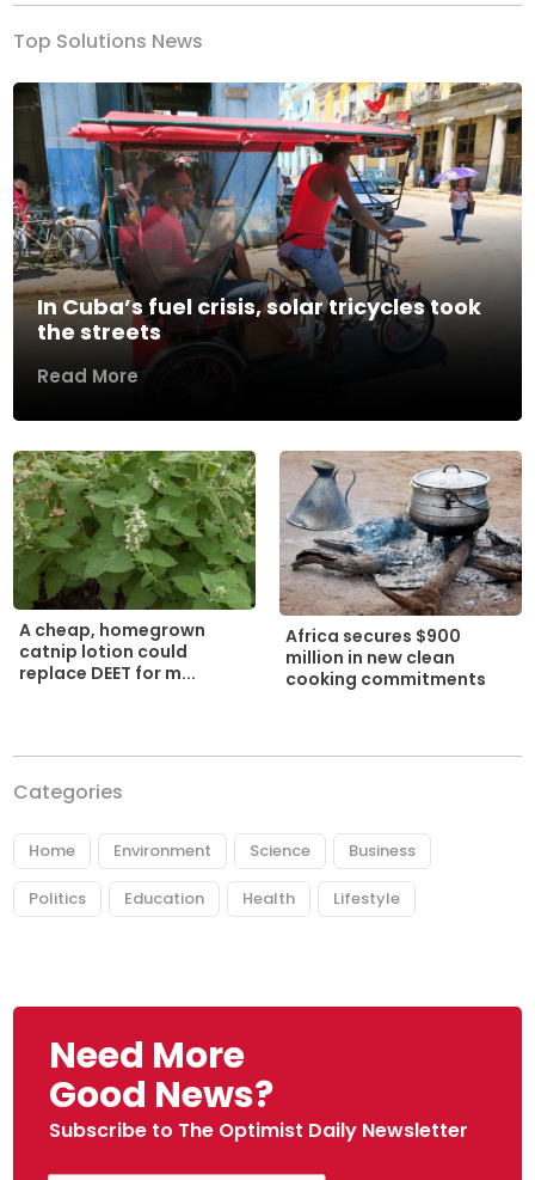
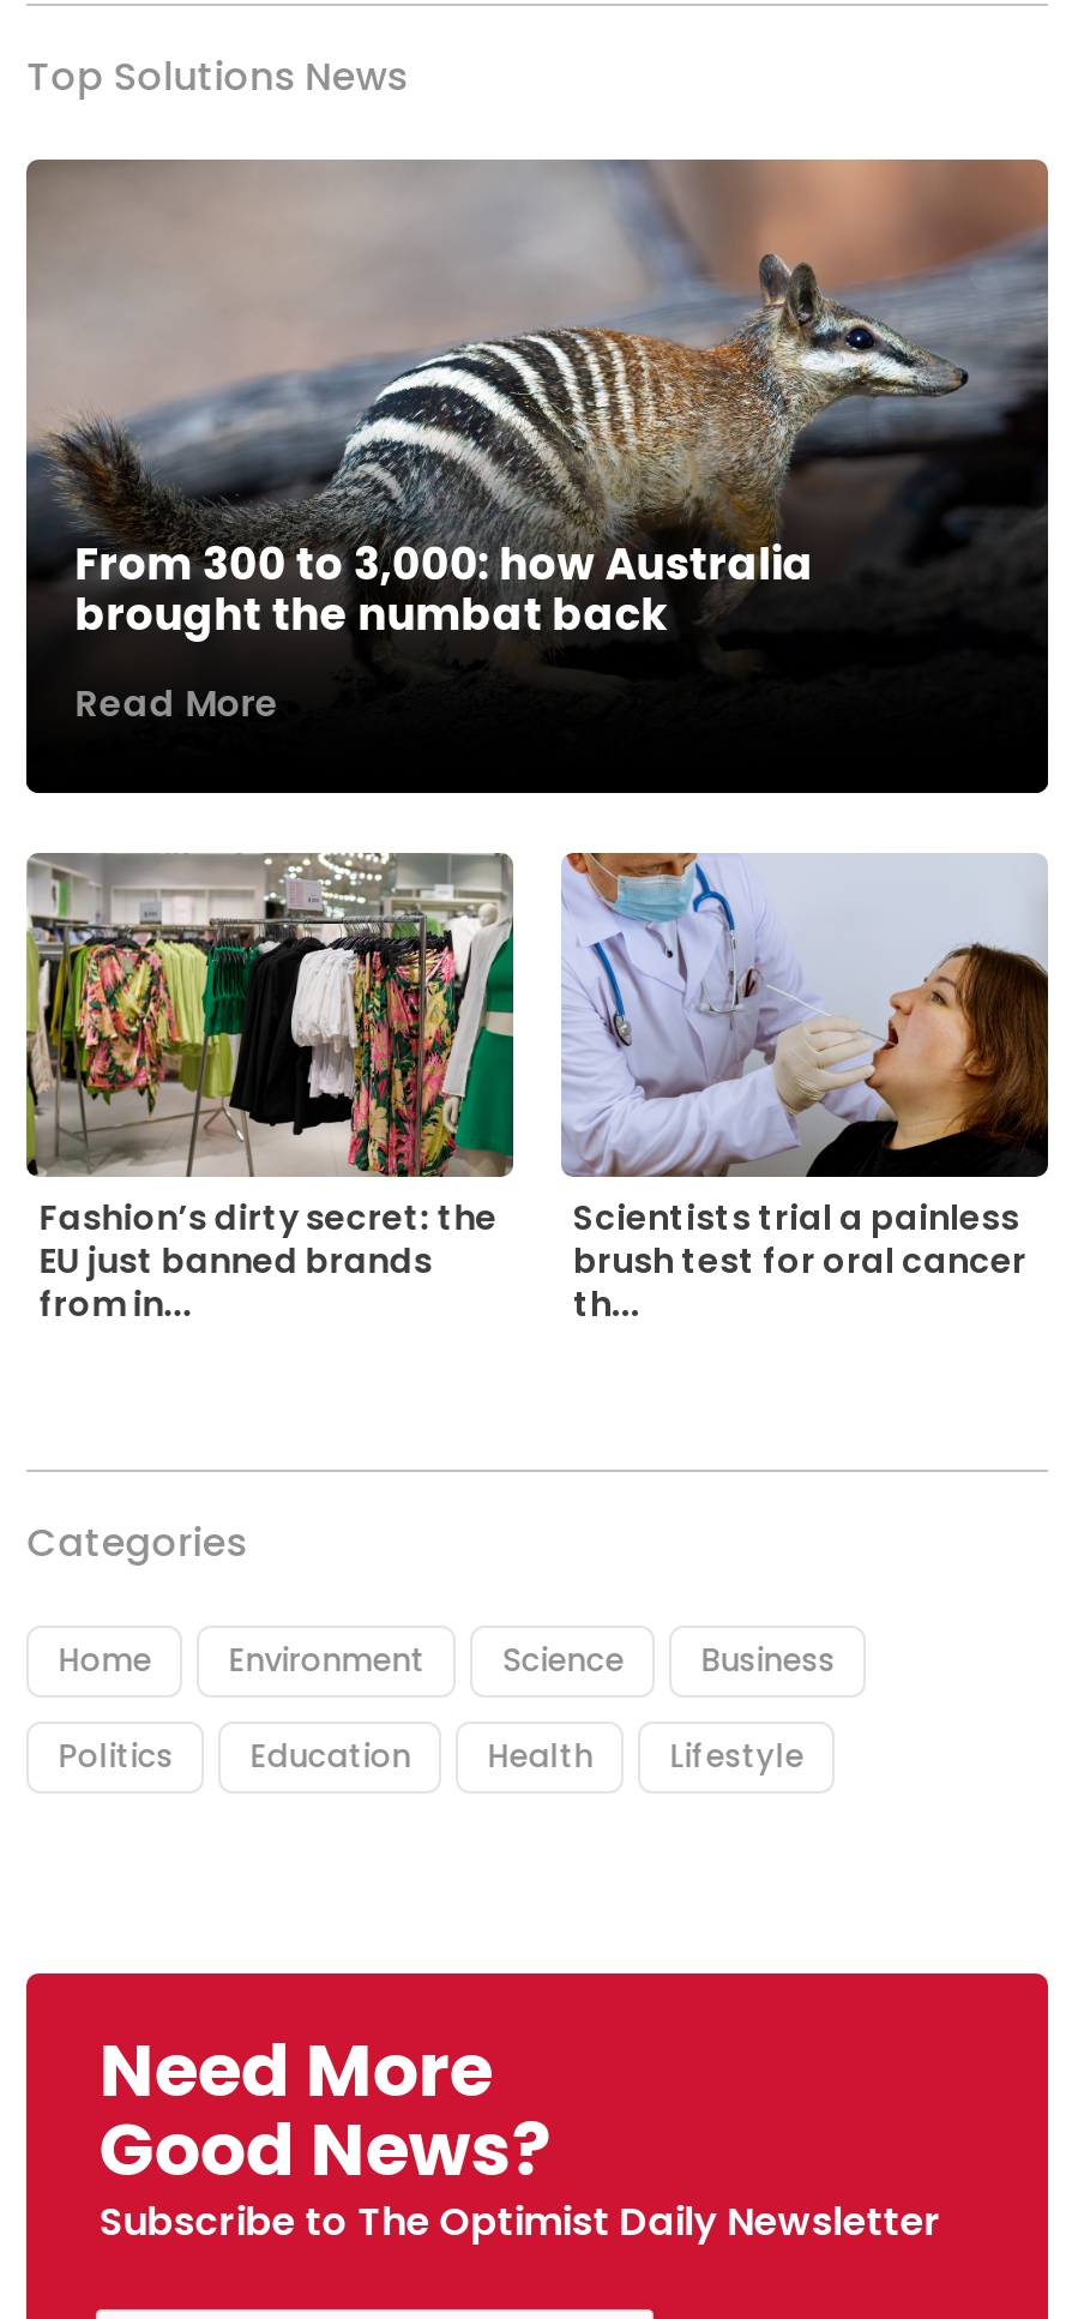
[12,81,522,347] [image] | In Cuba’s fuel crisis, solar tricycles took | the streets -> [26,157,1050,643] [image] | From 300 to 3,000: how Australia | brought the numbat back
[13,451,257,685] [image] | A cheap, homegrown | catnip lotion could | replace DEET for m... -> [26,853,516,1327] [image] | Fashion’s dirty secret: the | EU just banned brands | from in...
[279,451,523,691] [image] | Africa secures $900 | million in new clean | cooking commitments -> [561,853,1050,1327] [image] | Scientists trial a painless | brush test for oral cancer | th...

